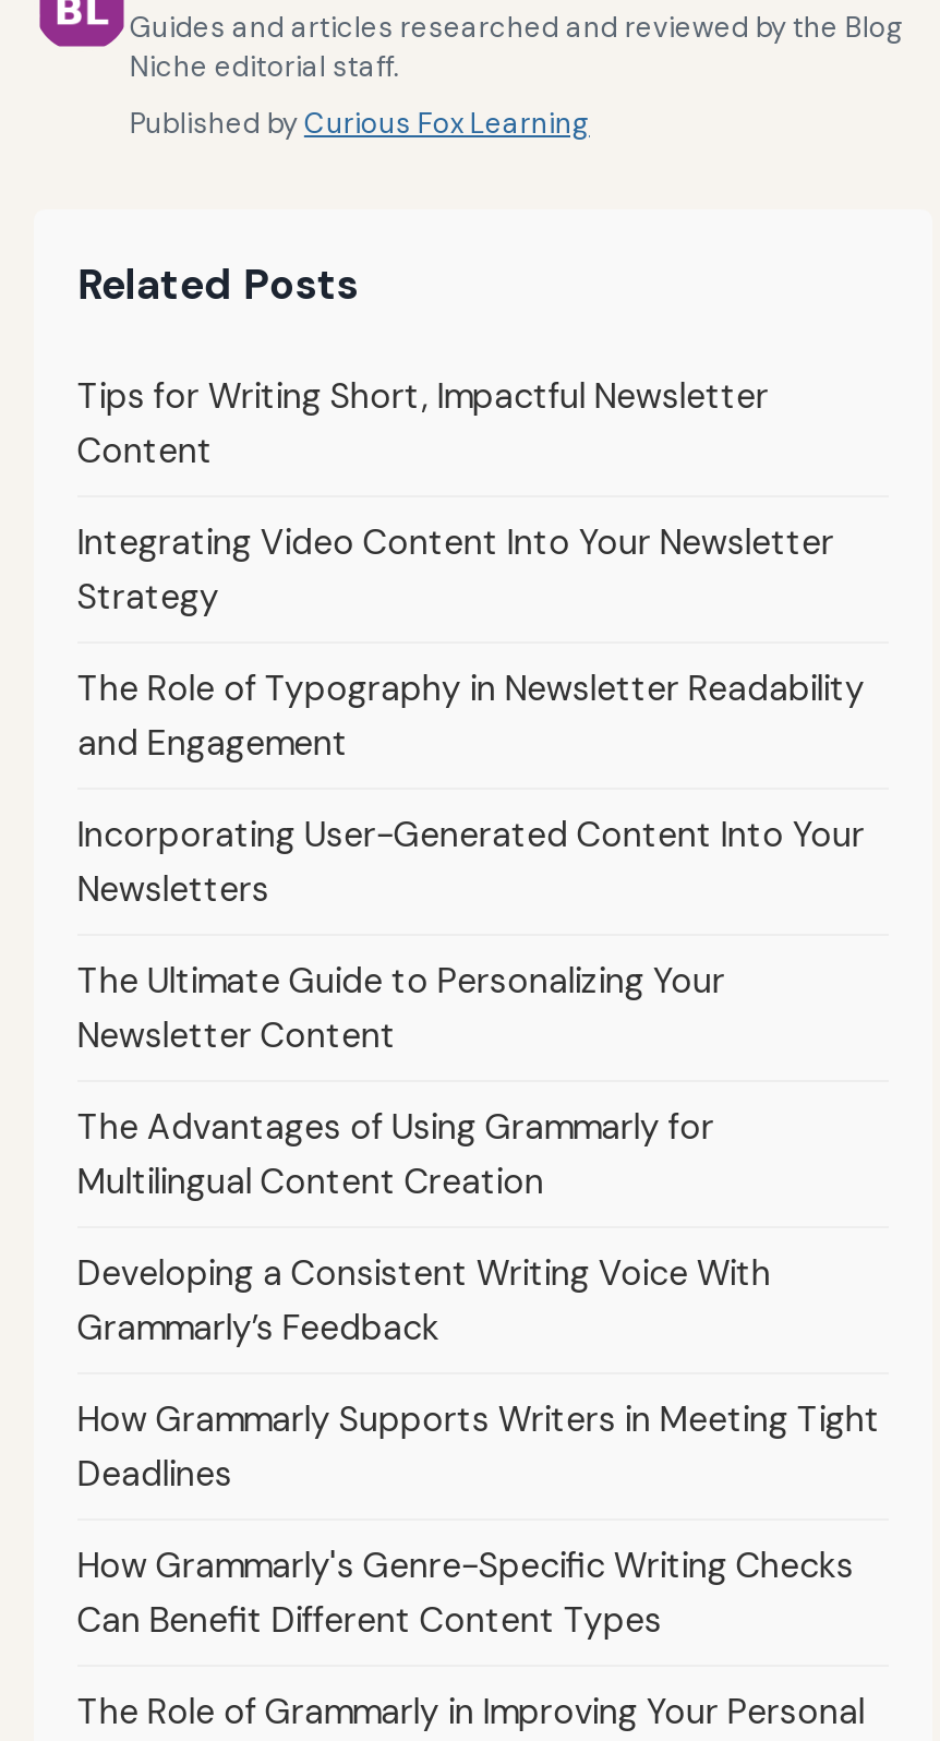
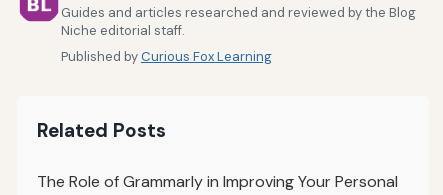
[77,373,880,1643] Tips for Writing Short, Impactful Newsletter | Content | Integrating Video Content Into Your Newsletter | Strategy | The Role of Typography in Newsletter Readability | and Engagement | Incorporating User-Generated Content Into Your | Newsletters | The Ultimate Guide to Personalizing Your | Newsletter Content | The Advantages of Using Grammarly for | Multilingual Content Creation | Developing a Consistent Writing Voice With | Grammarly’s Feedback | How Grammarly Supports Writers in Meeting Tight | Deadlines | How Grammarly's Genre-Specific Writing Checks | Can Benefit Different Content Types -> none

